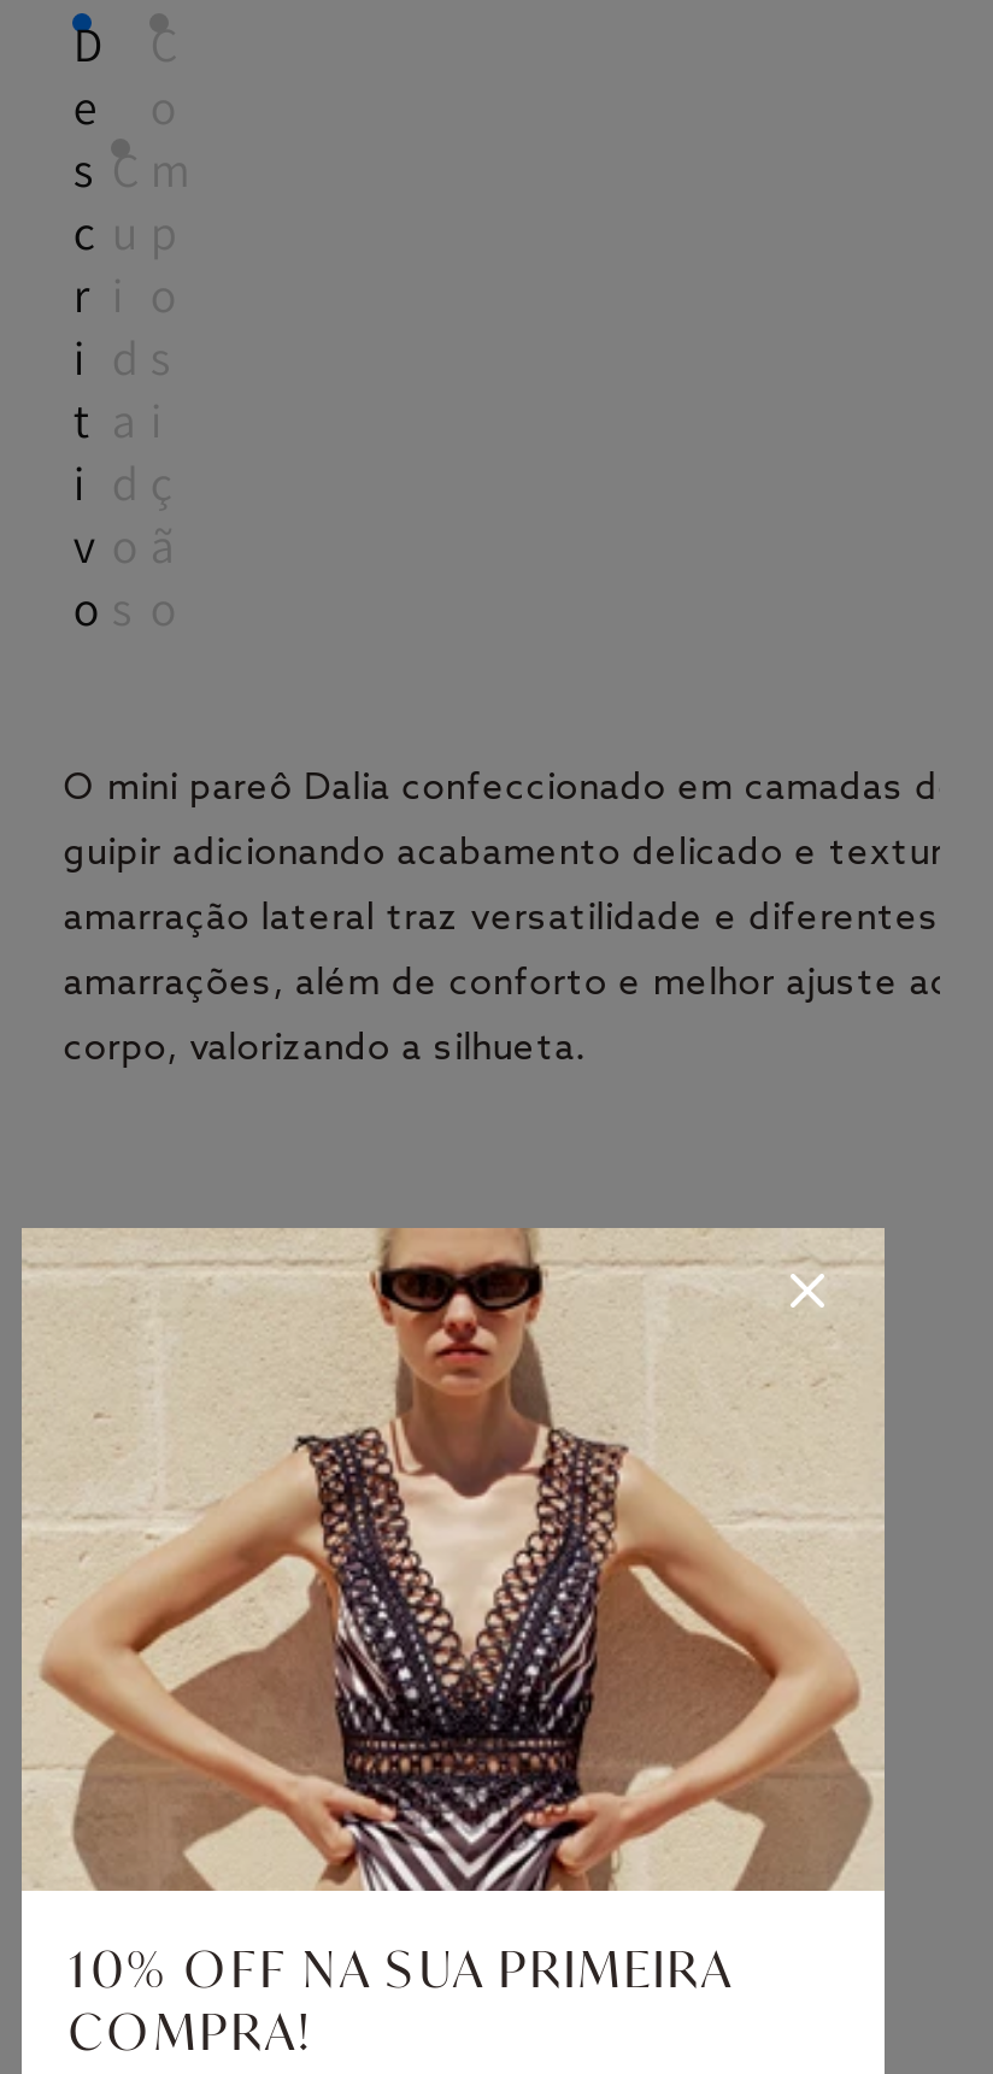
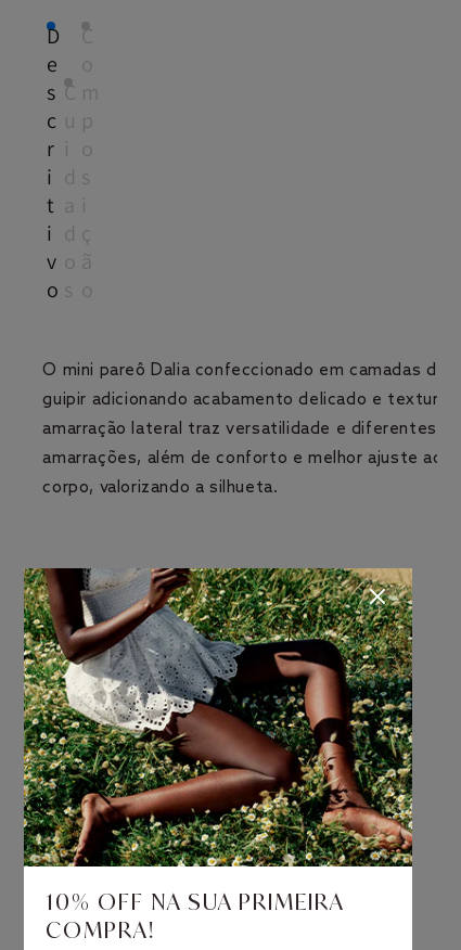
[19,1226,887,1893] [image] -> [23,567,413,868] [image]

